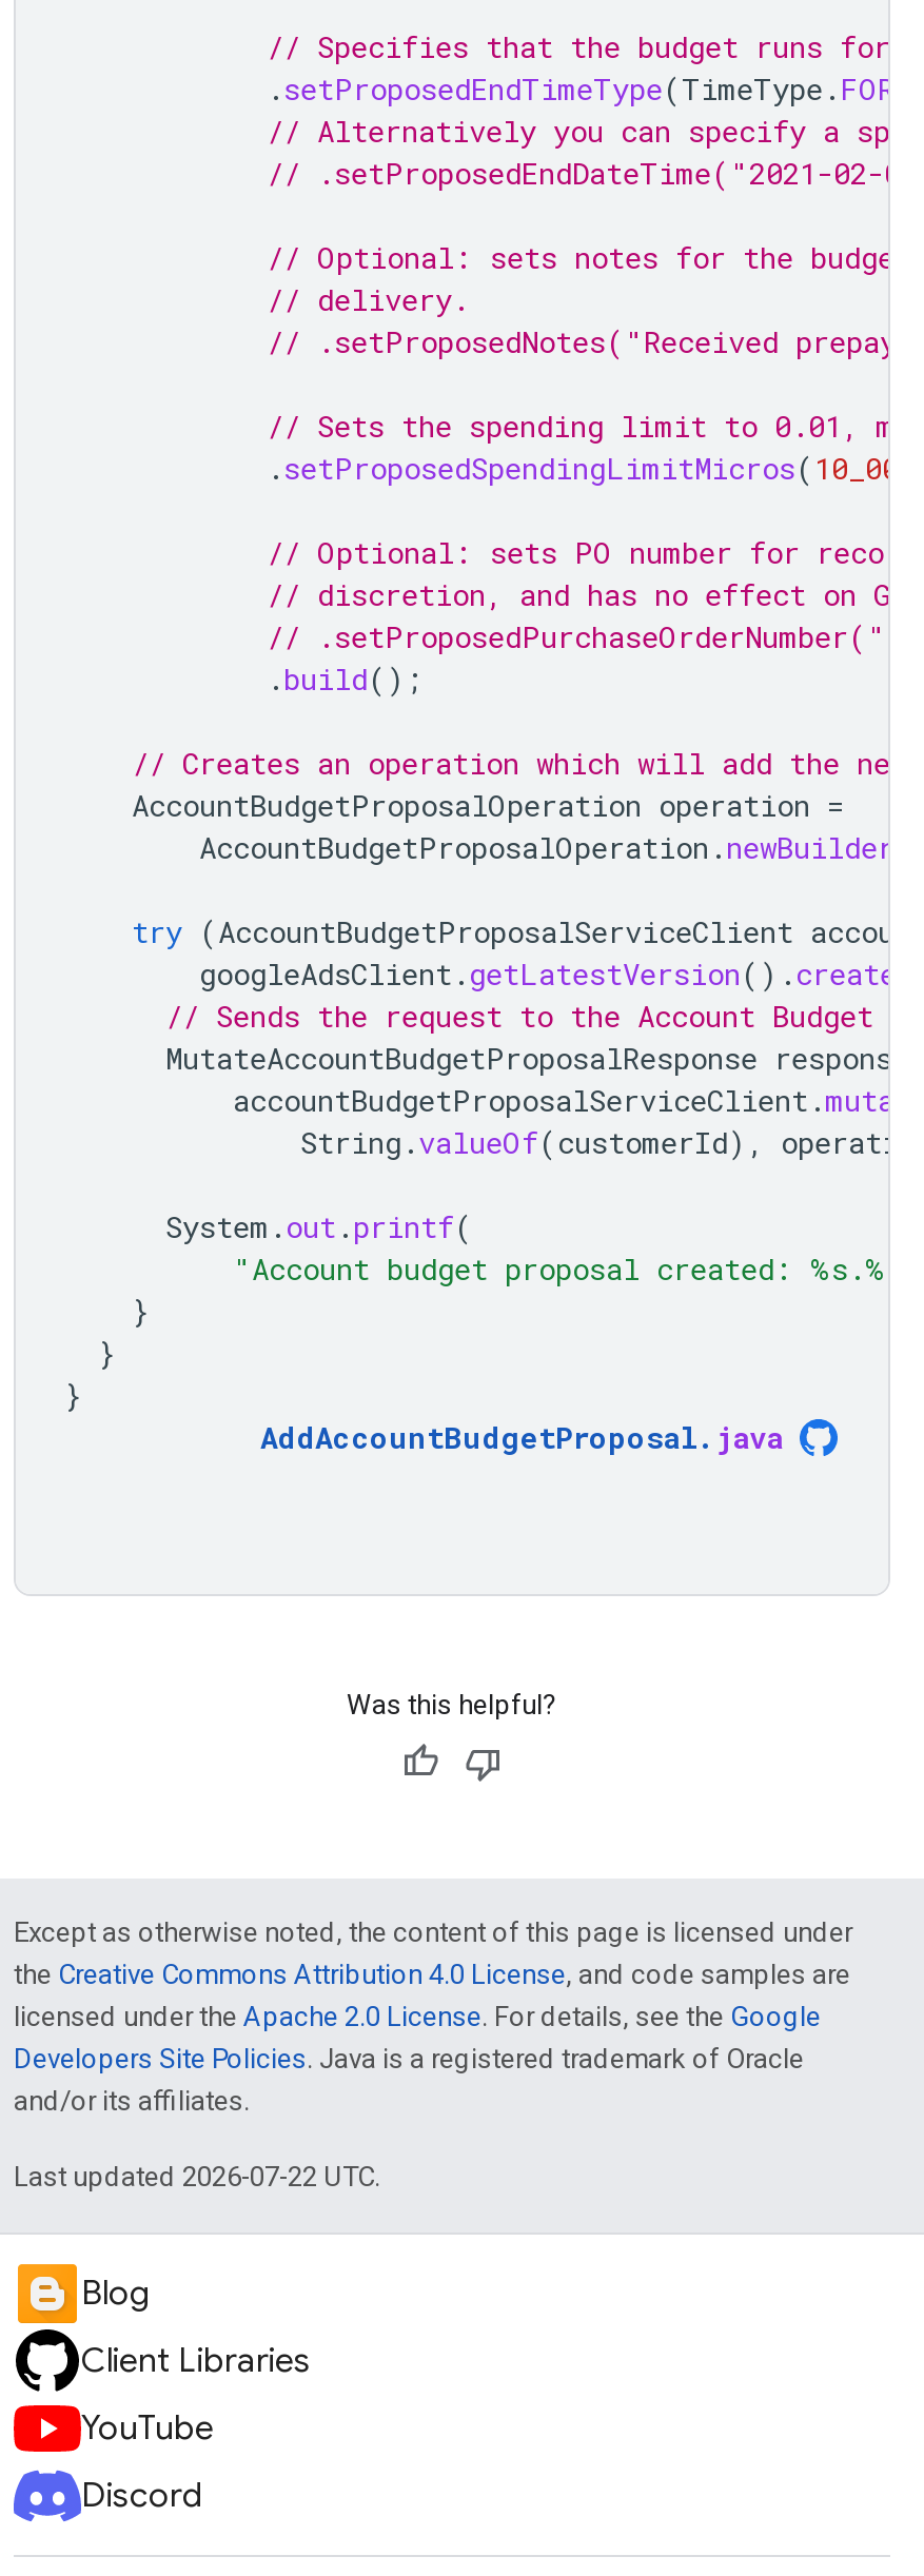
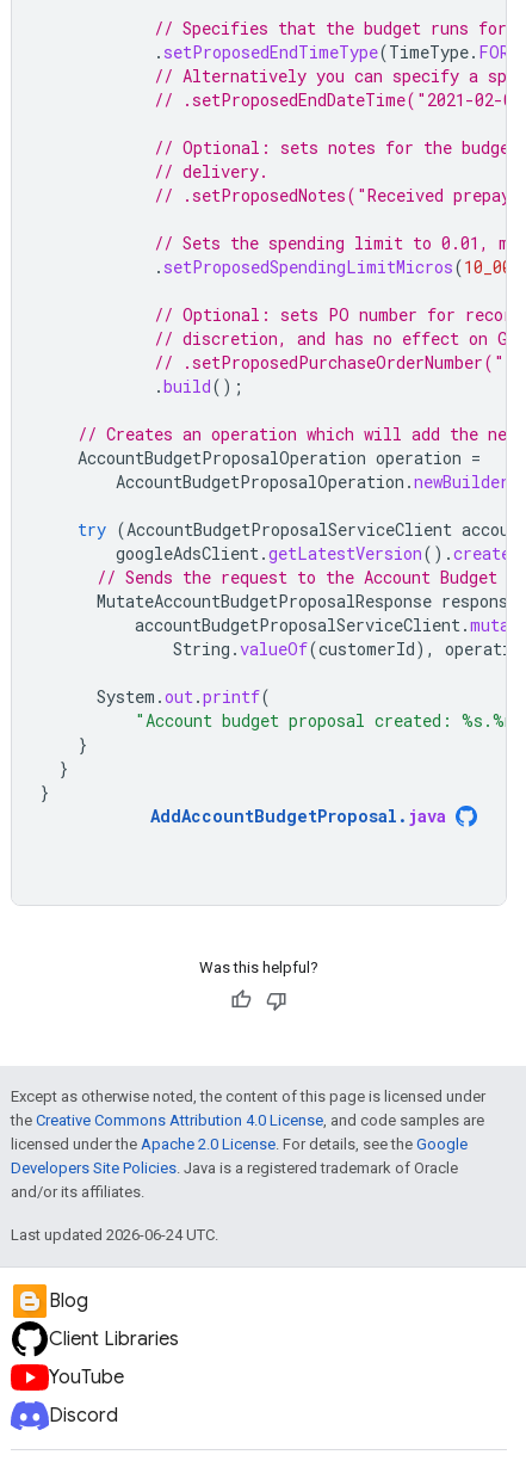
[14,2161,380,2192] Last updated 2026-07-22 UTC. -> [11,1226,218,1244] Last updated 2026-06-24 UTC.

